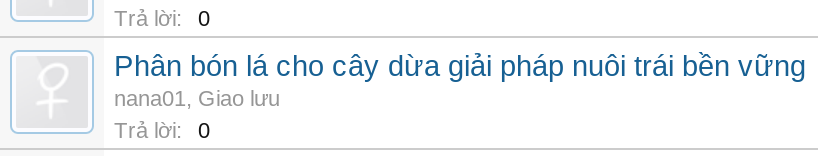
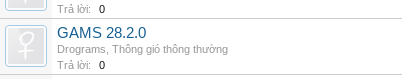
[114,50,806,110] Phân bón lá cho cây dừa giải pháp nuôi trái bền vững | nana01, Giao lưu -> [57,25,228,55] GAMS 28.2.0 | Drograms, Thông gió thông thường

